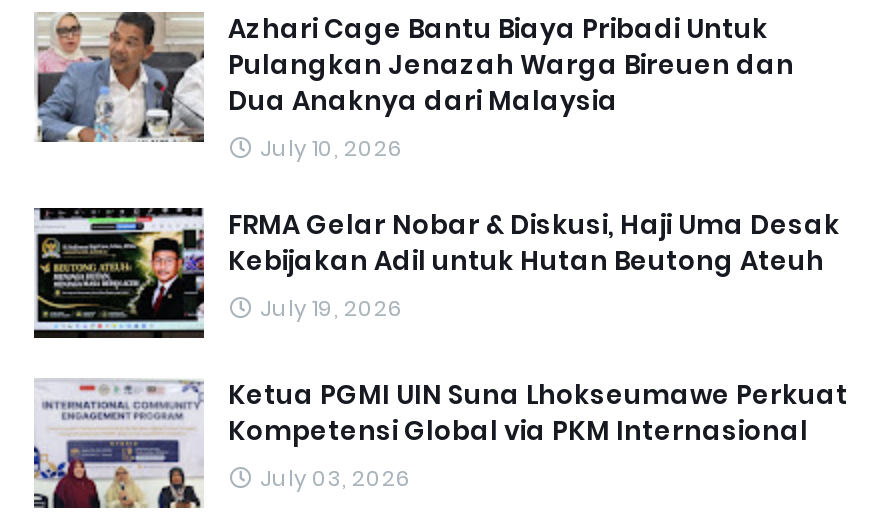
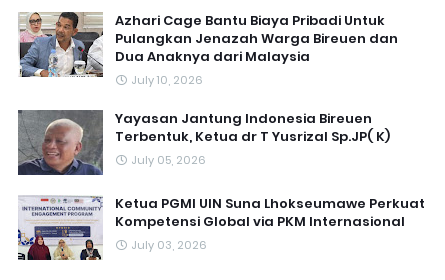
[34,206,840,340] [image] | FRMA Gelar Nobar & Diskusi, Haji Uma Desak | Kebijakan Adil untuk Hutan Beutong Ateuh | July 19, 2026 -> [17,109,390,176] [image] | Yayasan Jantung Indonesia Bireuen | Terbentuk, Ketua dr T Yusrizal Sp.JP( K) | July 05, 2026

